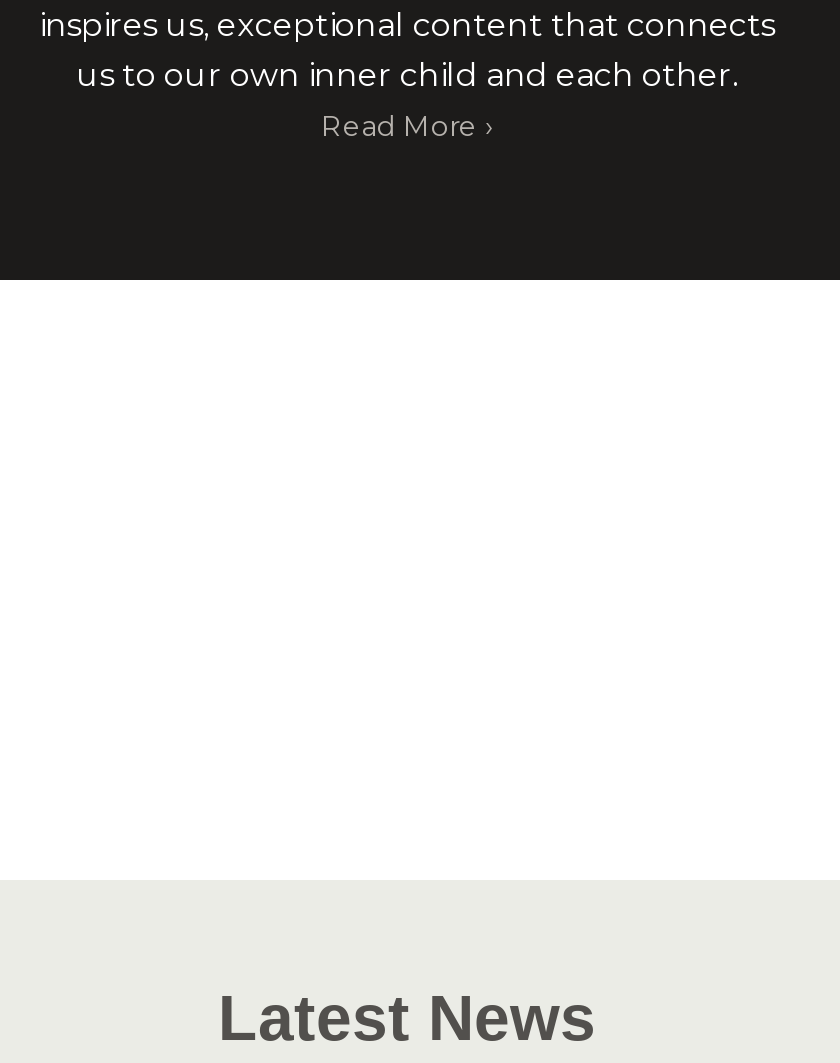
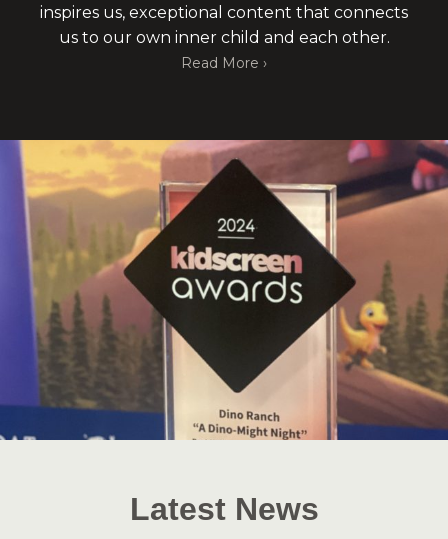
none -> [3,139,445,441] [image]

